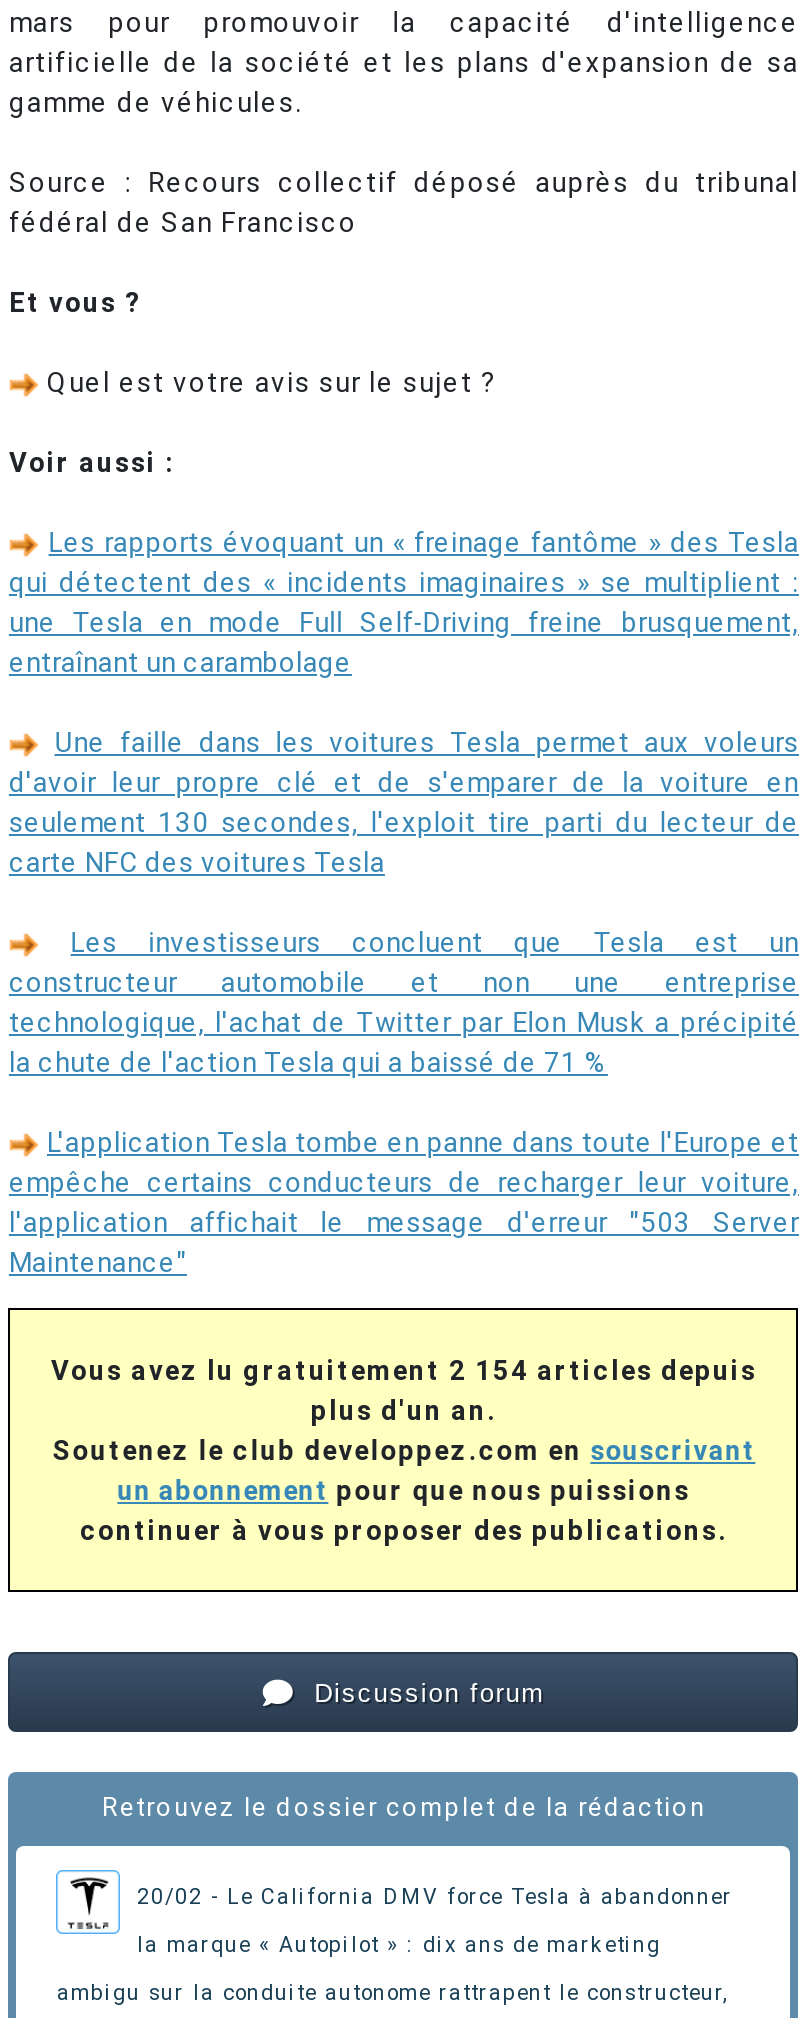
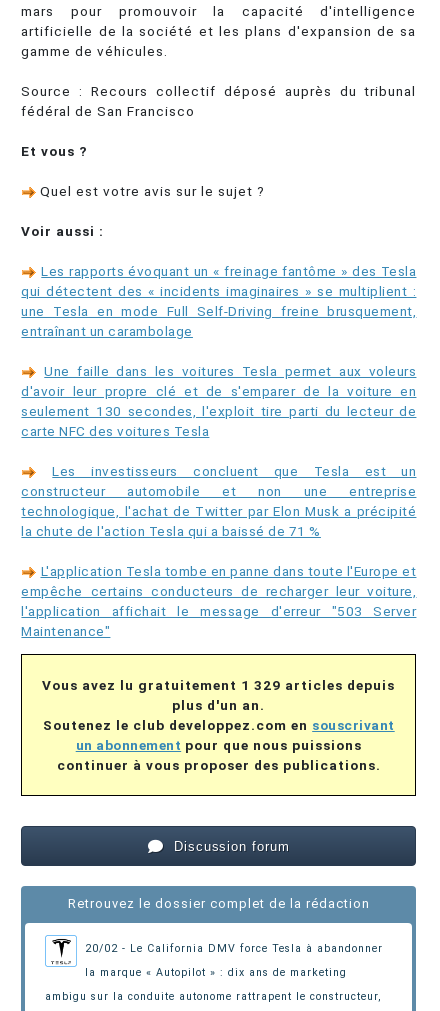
[51,1355,757,1387] Vous avez lu gratuitement 2 154 articles depuis -> [42,677,395,693] Vous avez lu gratuitement 1 329 articles depuis

